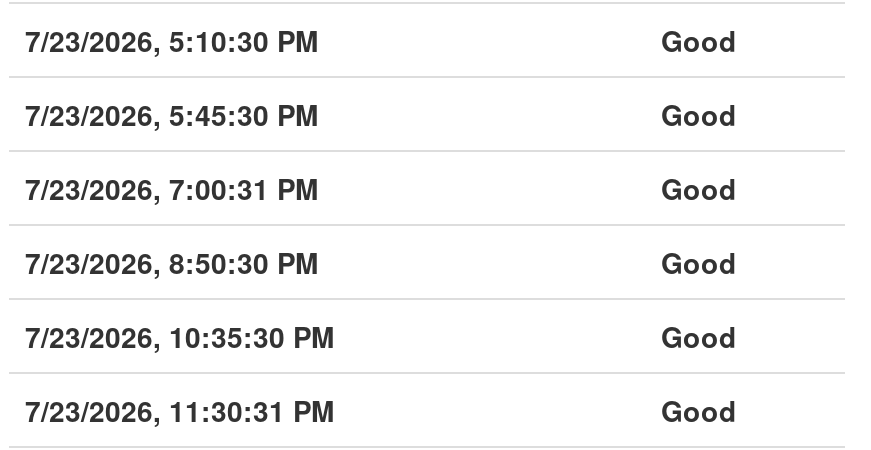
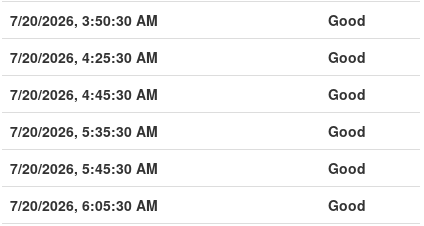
[25,20,319,60] 7/23/2026, 5:10:30 PM -> [10,10,158,30] 7/20/2026, 3:50:30 AM
[25,94,319,134] 7/23/2026, 5:45:30 PM -> [10,47,158,67] 7/20/2026, 4:25:30 AM
[25,168,319,208] 7/23/2026, 7:00:31 PM -> [10,84,158,104] 7/20/2026, 4:45:30 AM
[25,242,319,282] 7/23/2026, 8:50:30 PM -> [10,121,158,141] 7/20/2026, 5:35:30 AM
[25,316,335,356] 7/23/2026, 10:35:30 PM -> [10,158,158,178] 7/20/2026, 5:45:30 AM
[25,390,335,430] 7/23/2026, 11:30:31 PM -> [10,195,158,215] 7/20/2026, 6:05:30 AM

